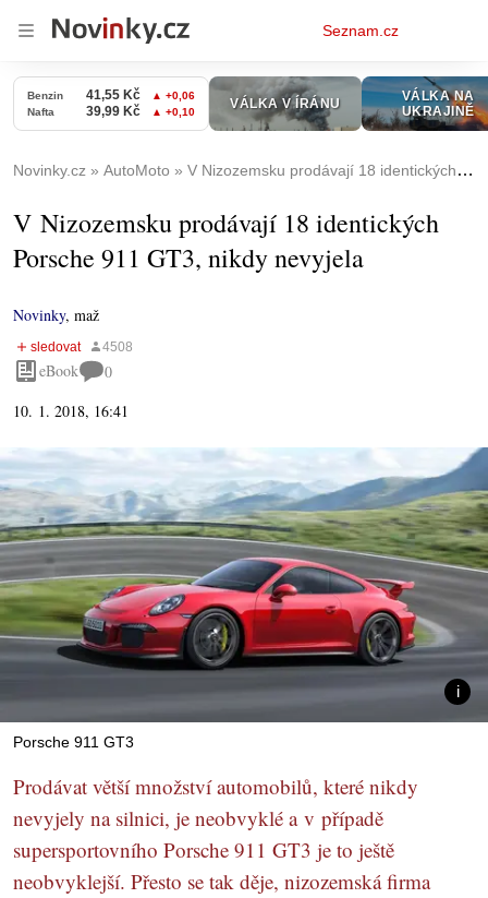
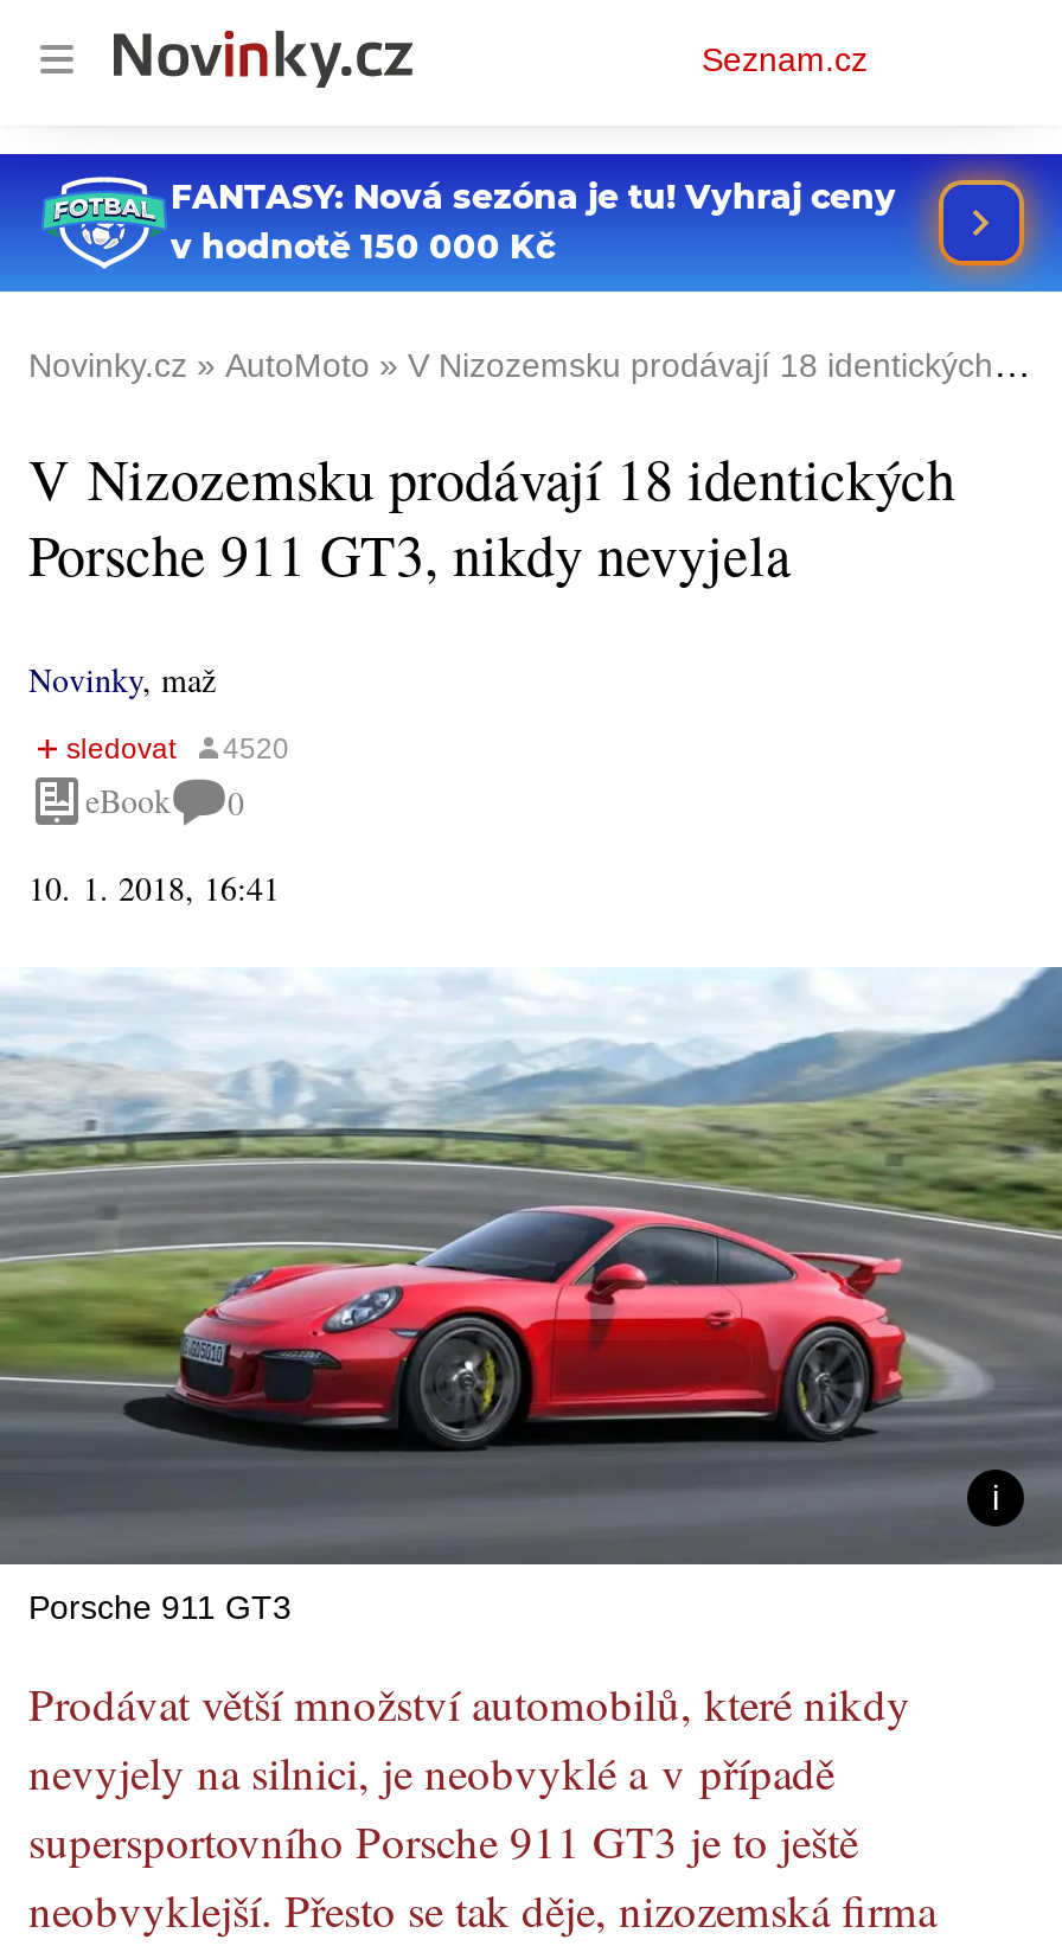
[3,74,485,136] [image] -> [7,152,1055,294] [image]

